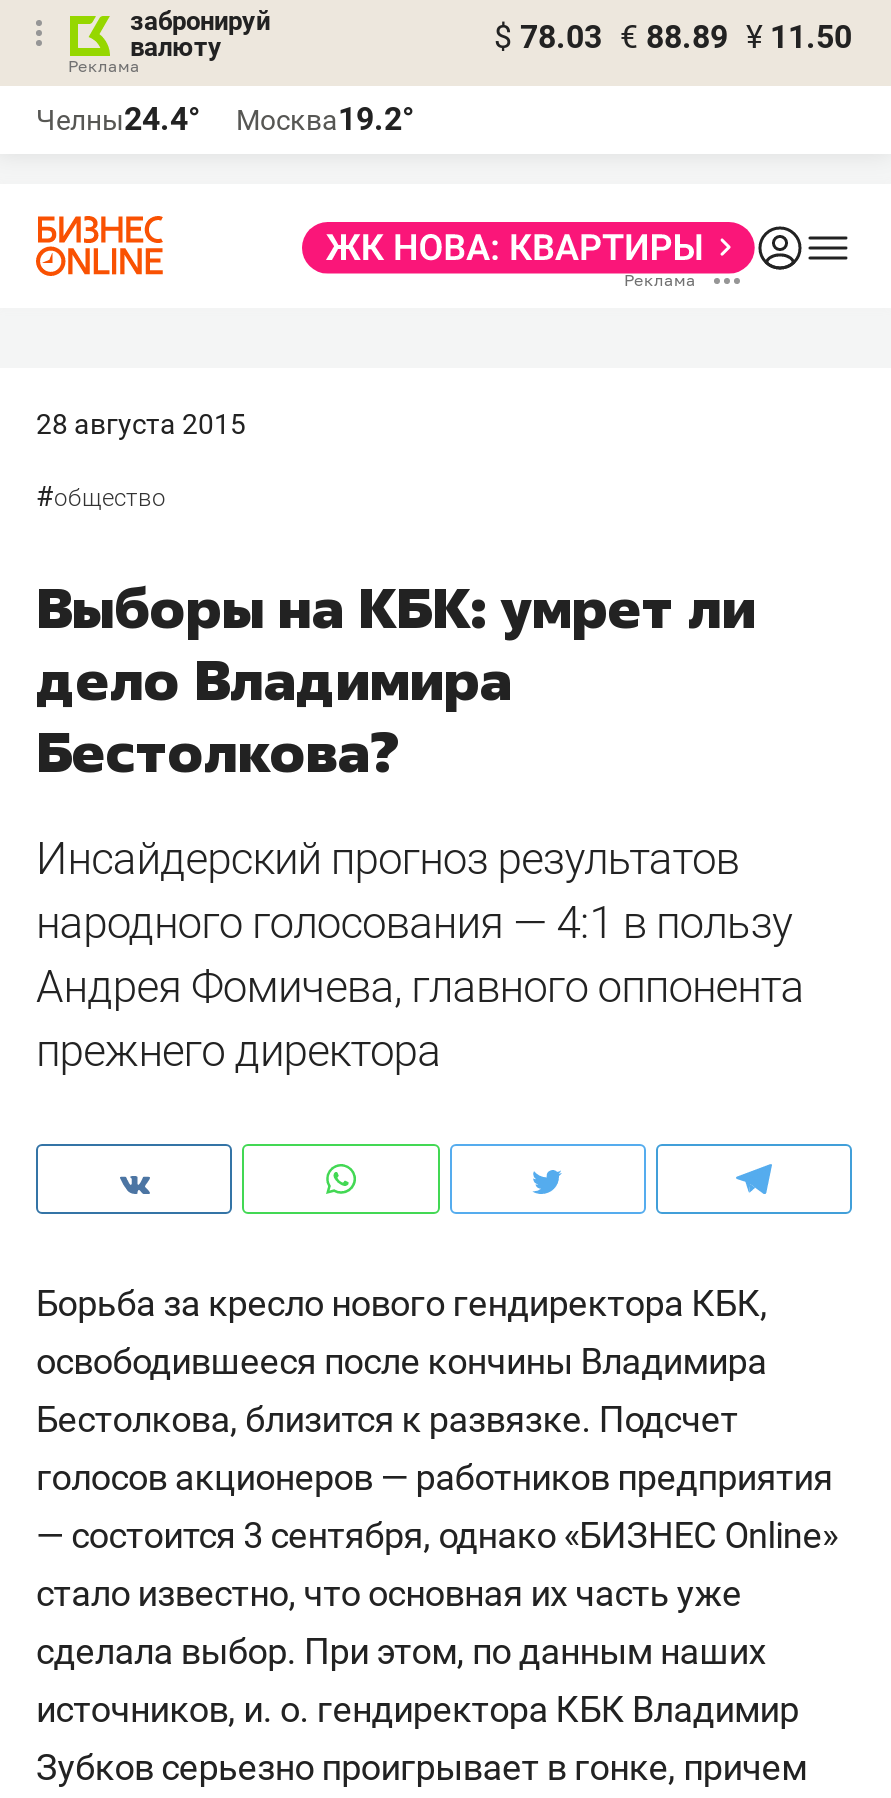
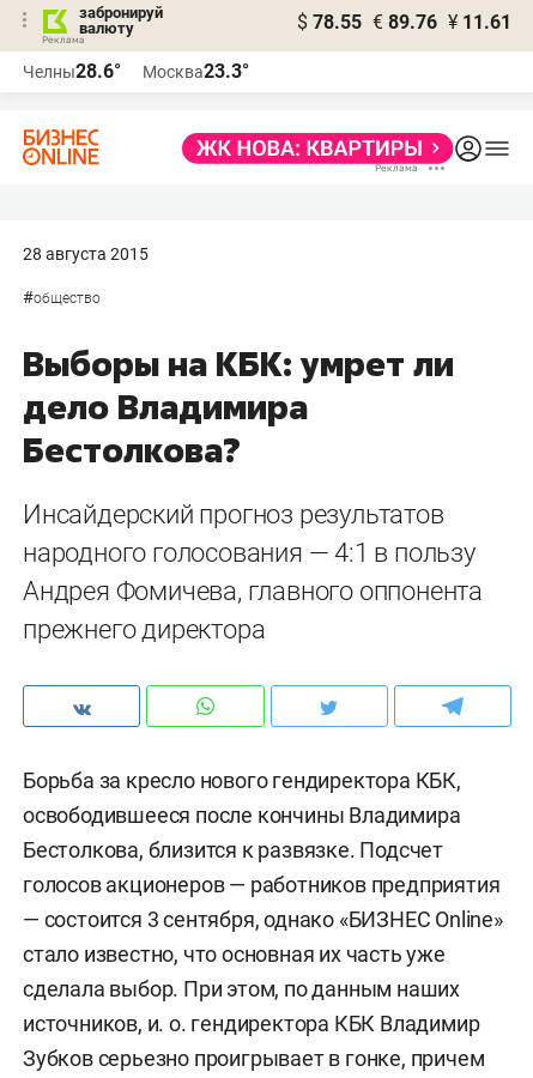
[494,18,852,56] $ 78.03 € 88.89 ¥ 11.50 -> [297,11,511,34] $ 78.55 € 89.76 ¥ 11.61
[36,100,200,138] Челны24.4° -> [23,60,121,83] Челны28.6°
[236,100,414,138] Москва19.2° -> [143,60,249,83] Москва23.3°

